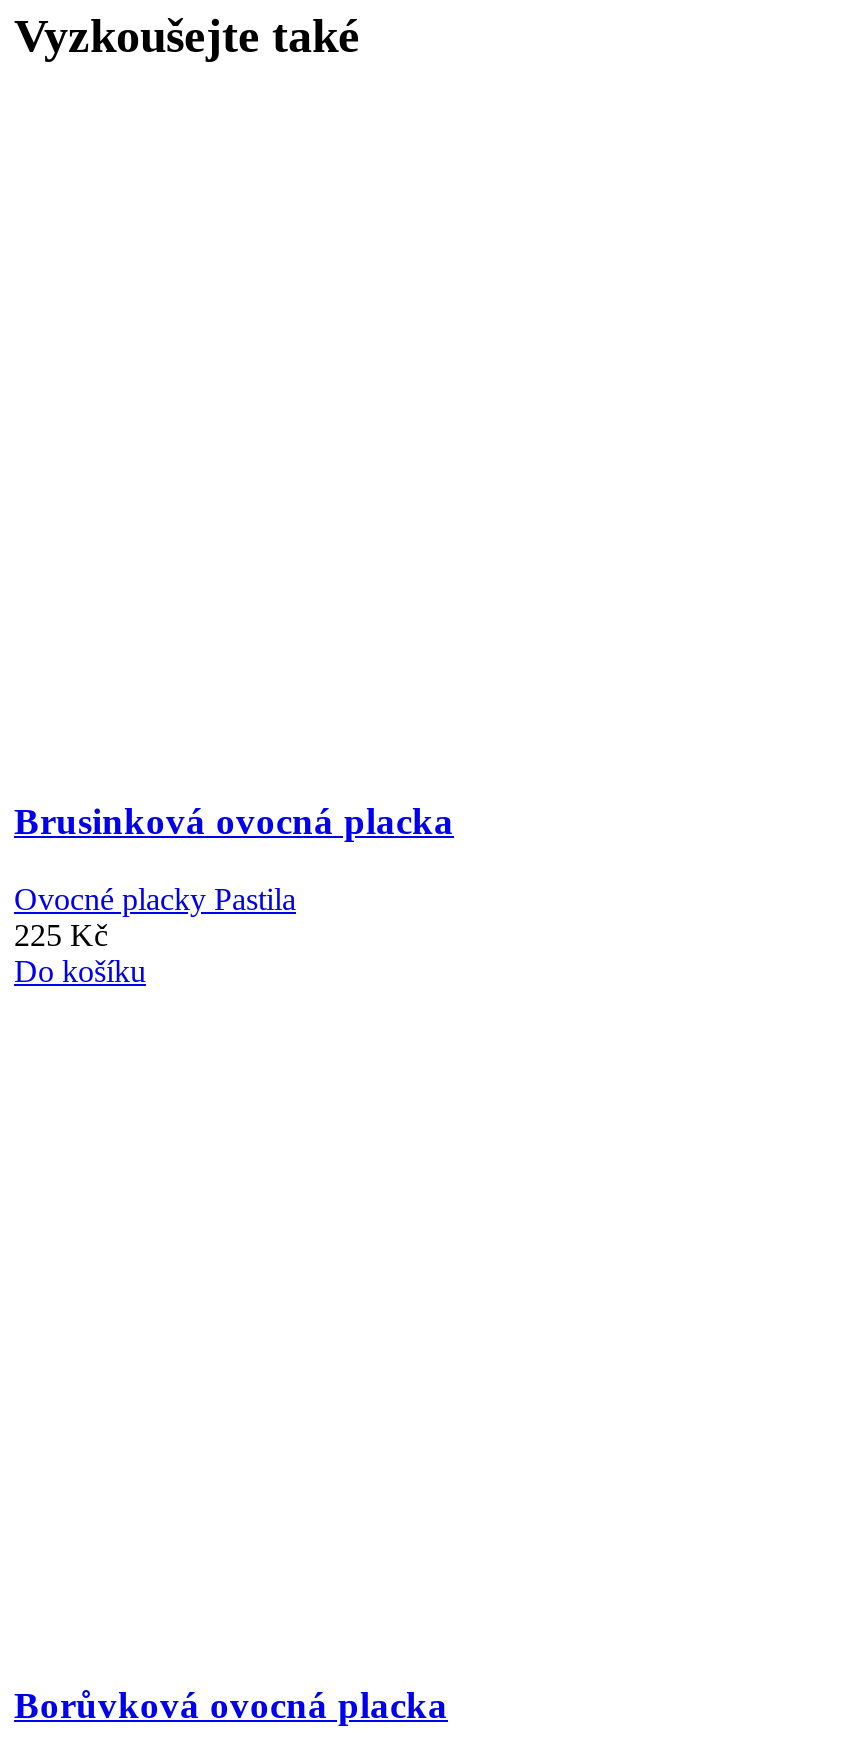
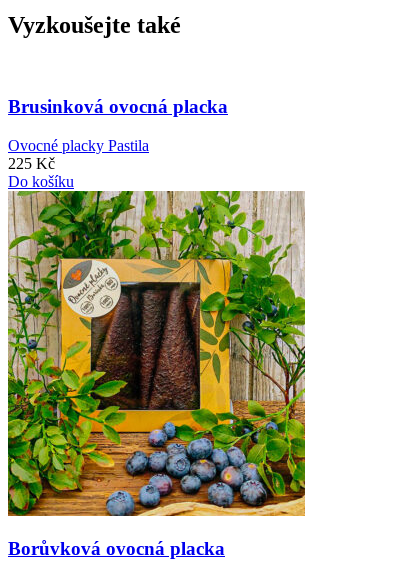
none -> [7,190,306,517] [image]

